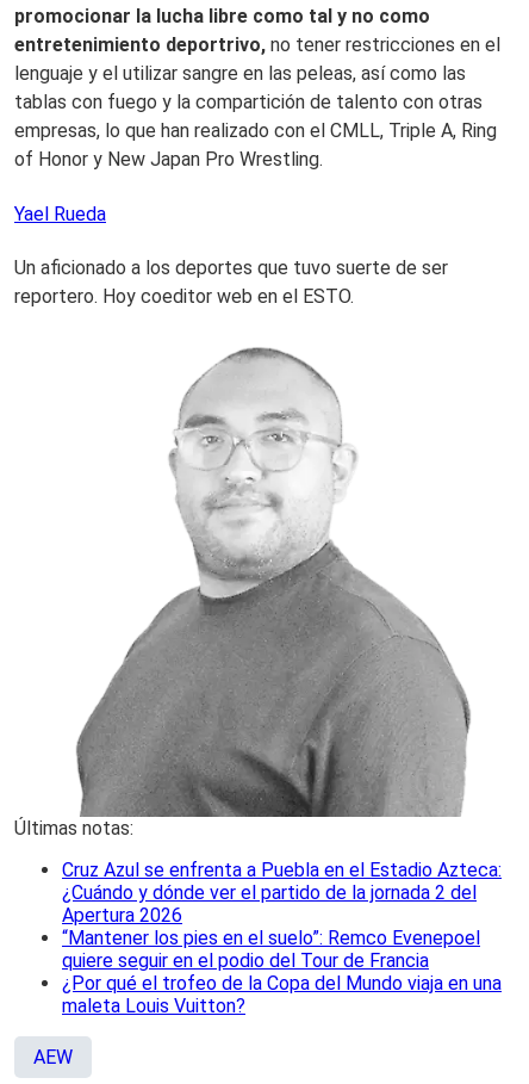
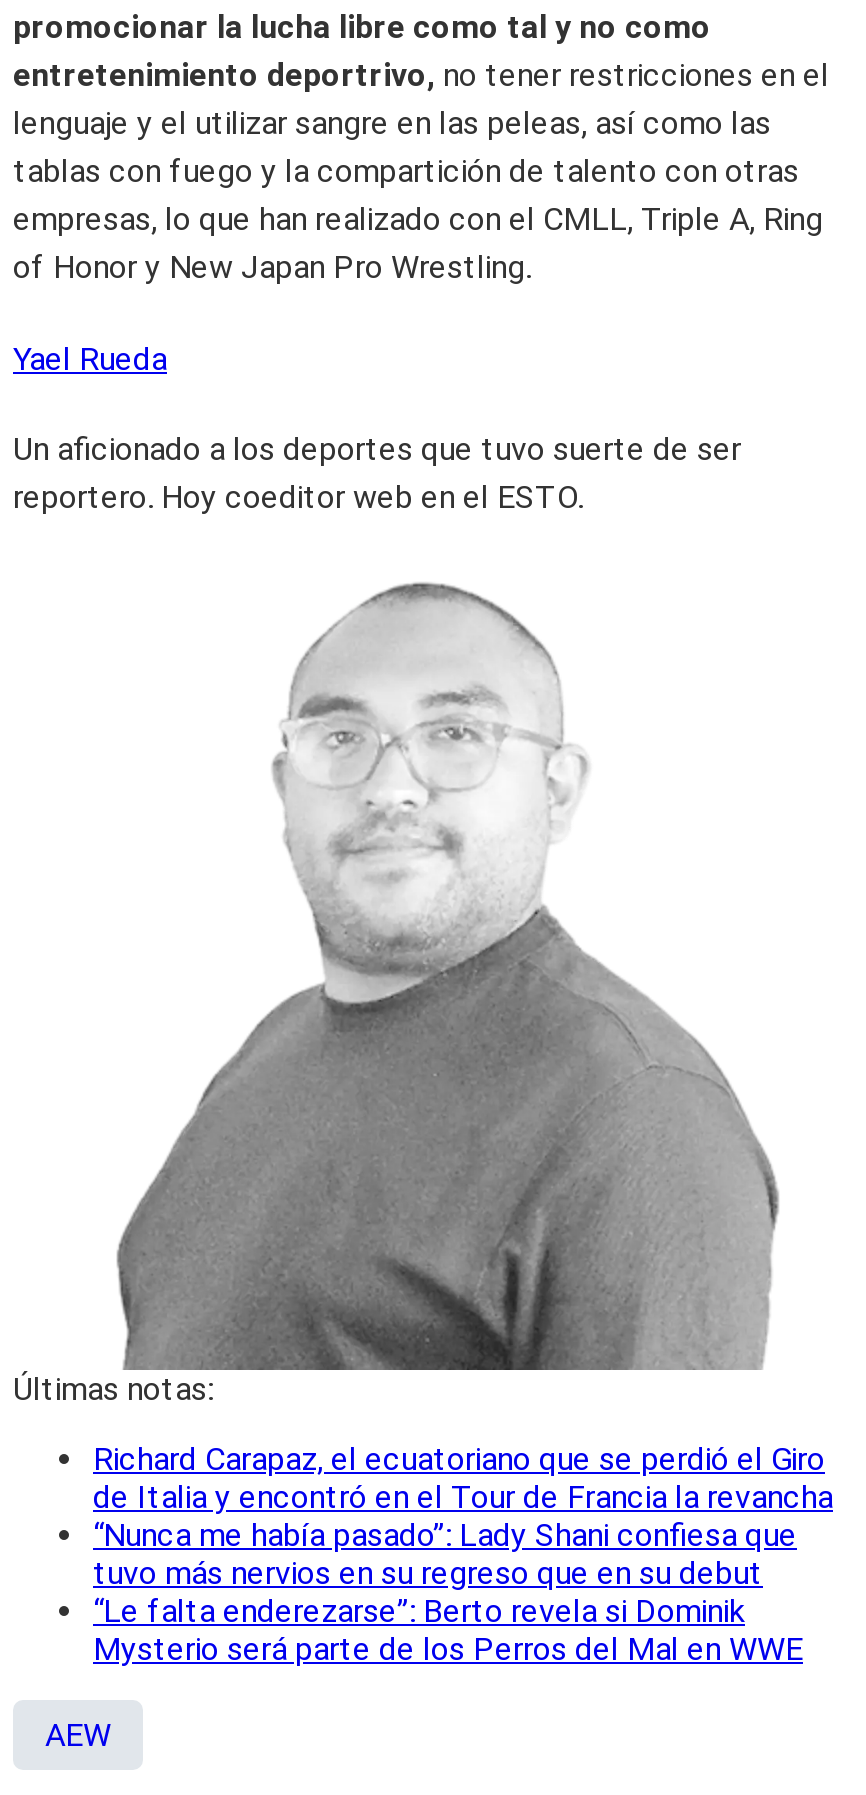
[62,858,502,1017] Cruz Azul se enfrenta a Puebla en el Estadio Azteca: | ¿Cuándo y dónde ver el partido de la jornada 2 del | Apertura 2026 | “Mantener los pies en el suelo”: Remco Evenepoel | quiere seguir en el podio del Tour de Francia | ¿Por qué el trofeo de la Copa del Mundo viaja en una | maleta Louis Vuitton? -> [93,1440,833,1668] Richard Carapaz, el ecuatoriano que se perdió el Giro | de Italia y encontró en el Tour de Francia la revancha | “Nunca me había pasado”: Lady Shani confiesa que | tuvo más nervios en su regreso que en su debut | “Le falta enderezarse”: Berto revela si Dominik | Mysterio será parte de los Perros del Mal en WWE

